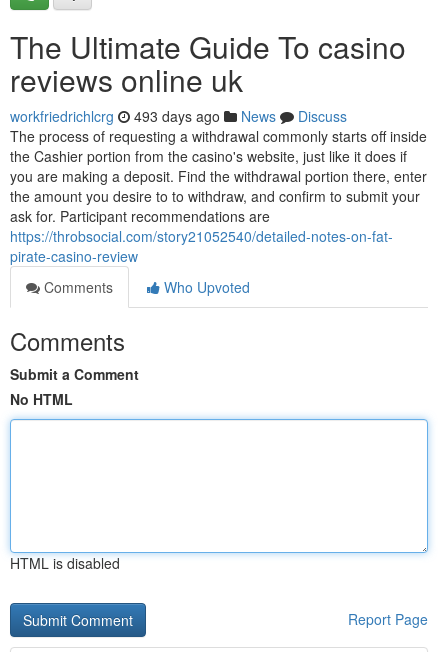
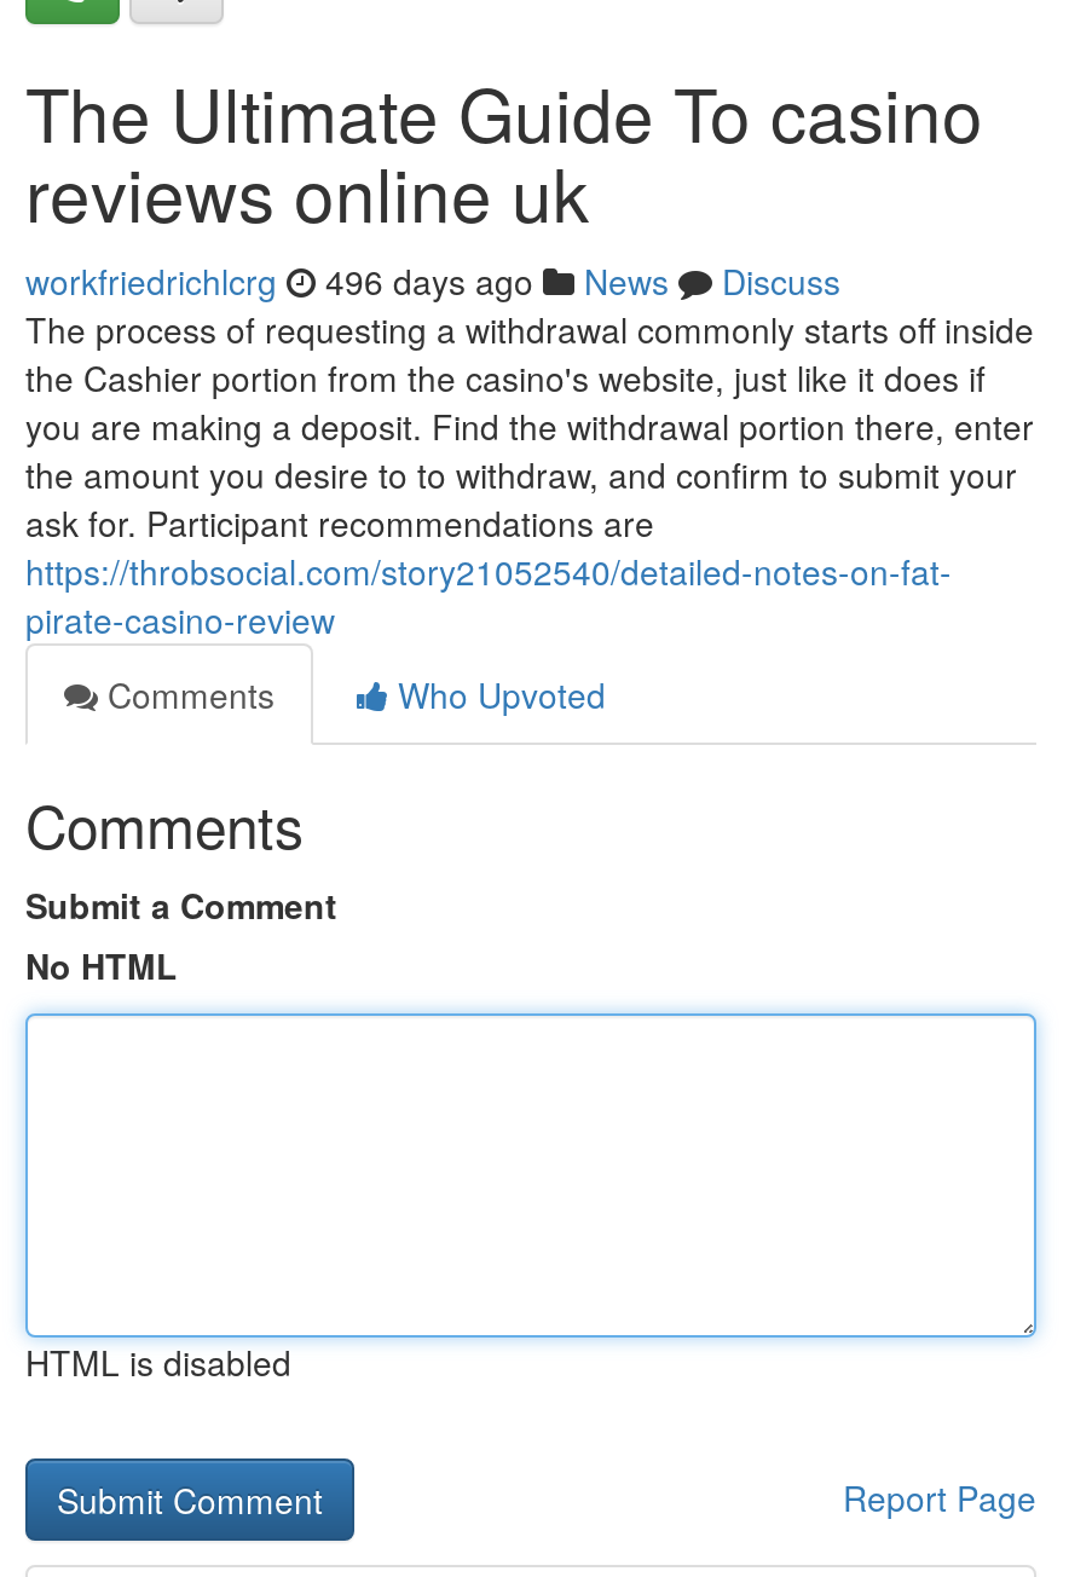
[10,106,347,126] workfriedrichlcrg 493 days ago News Discuss -> [25,256,840,305] workfriedrichlcrg 496 days ago News Discuss

